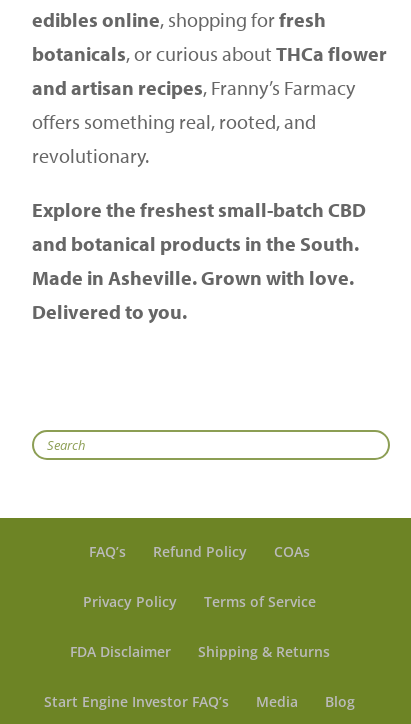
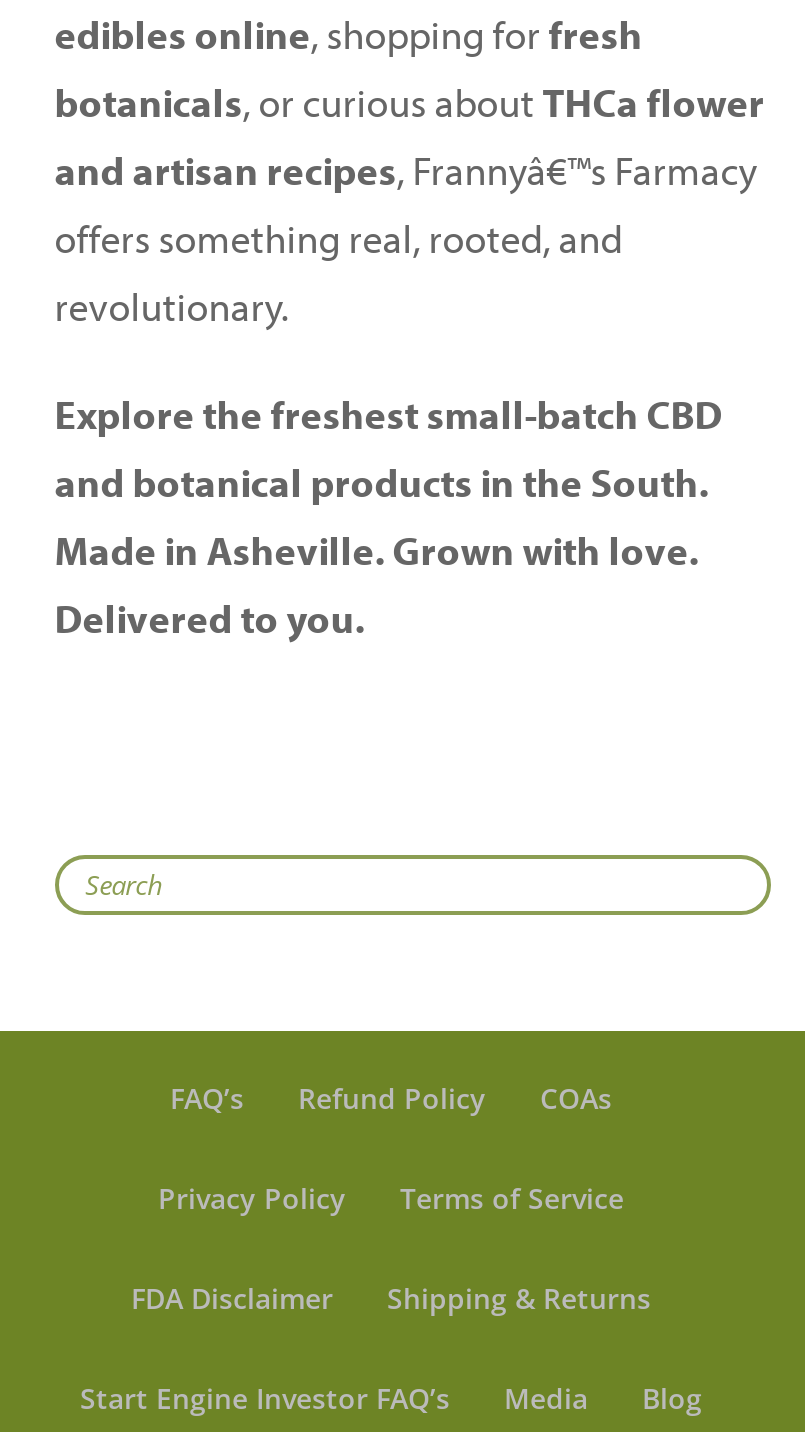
[32,75,355,100] and artisan recipes, Franny’s Farmacy -> [55,145,757,195] and artisan recipes, Frannyâ€™s Farmacy

